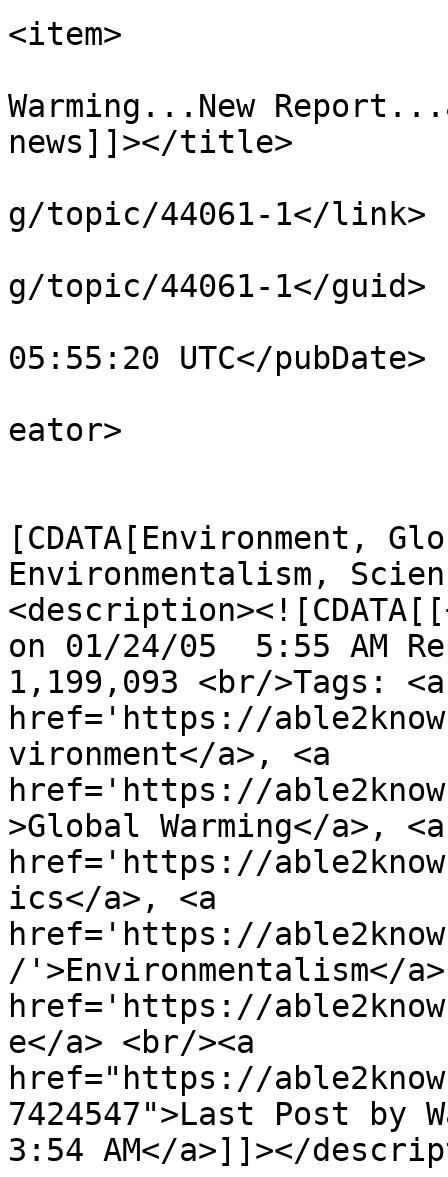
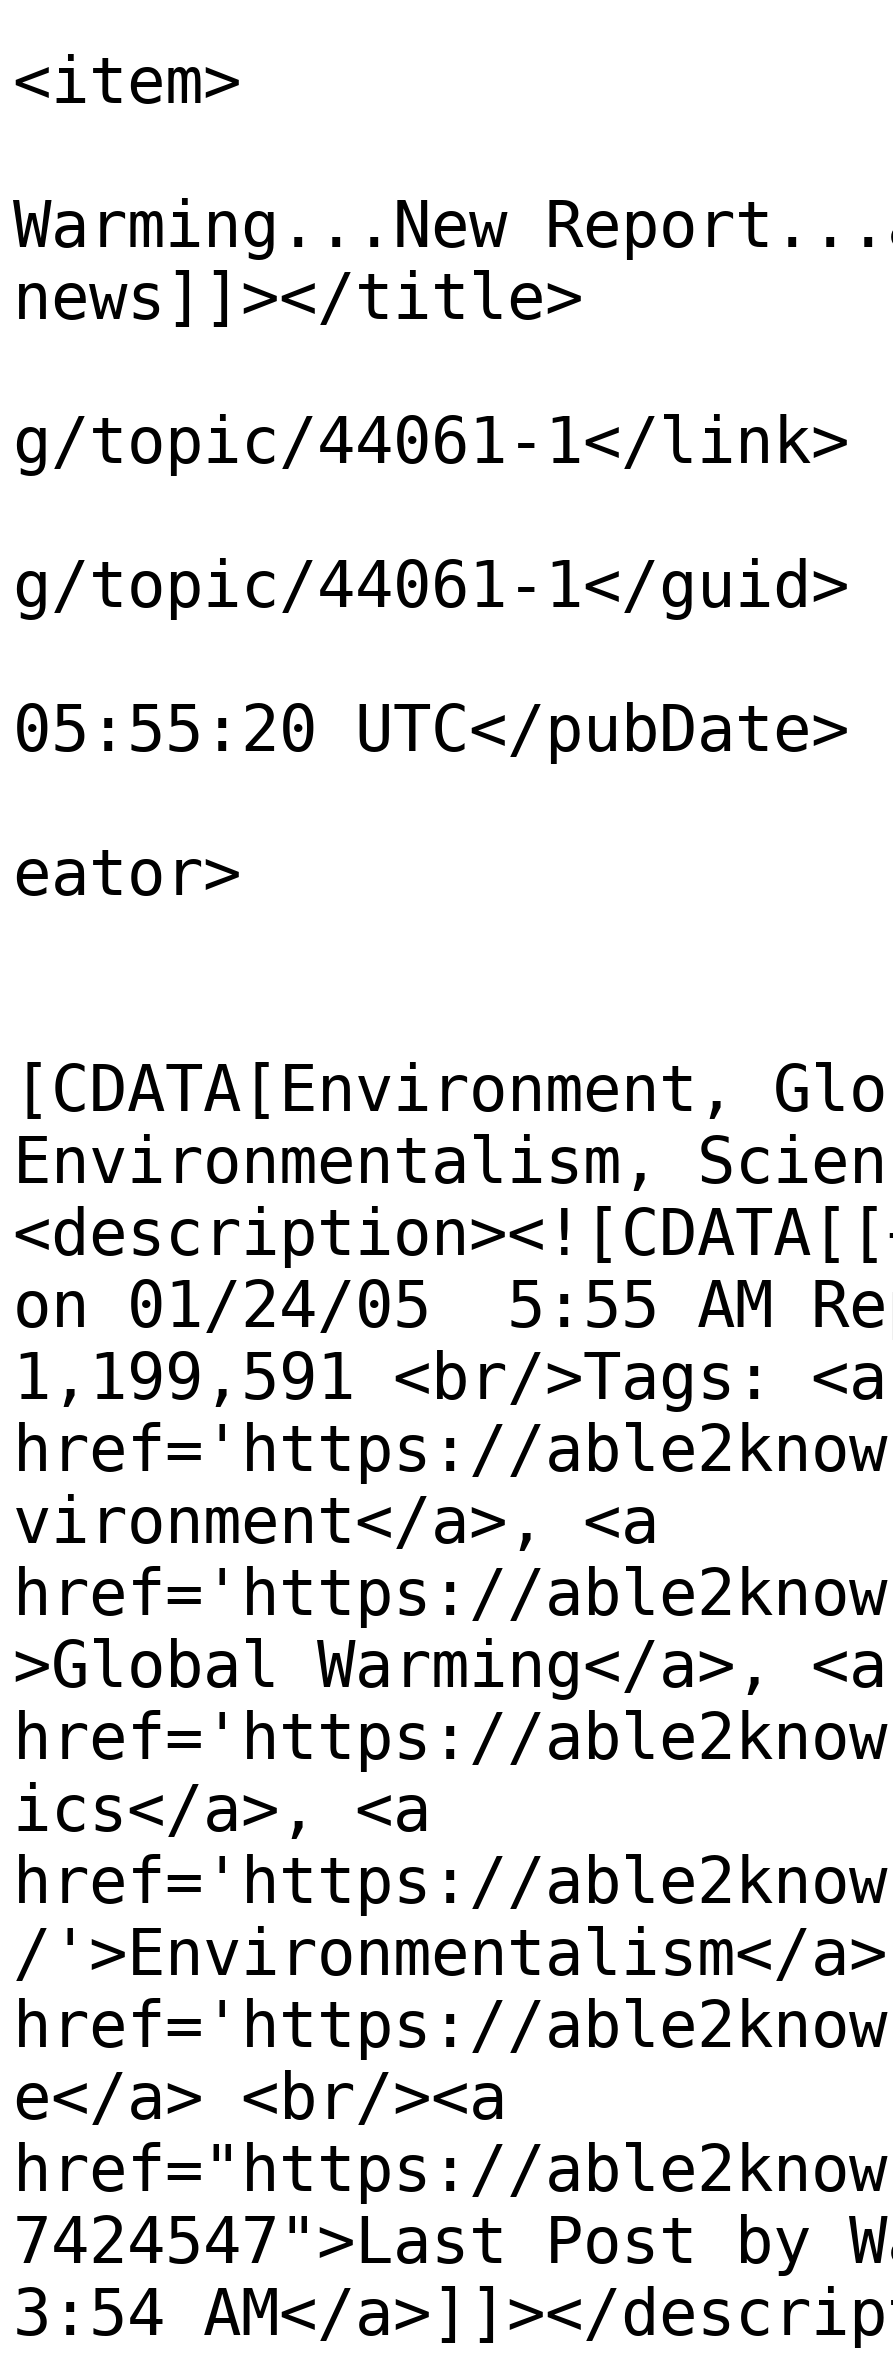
[8,664,445,700] 1,199,093 <br/>Tags: <a -> [13,1341,887,1413] 1,199,591 <br/>Tags: <a

